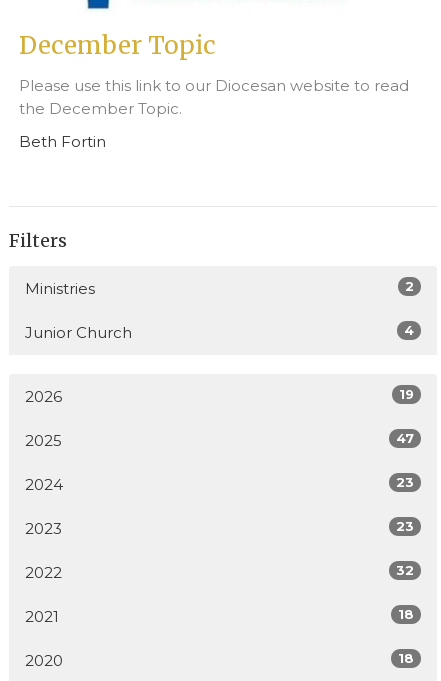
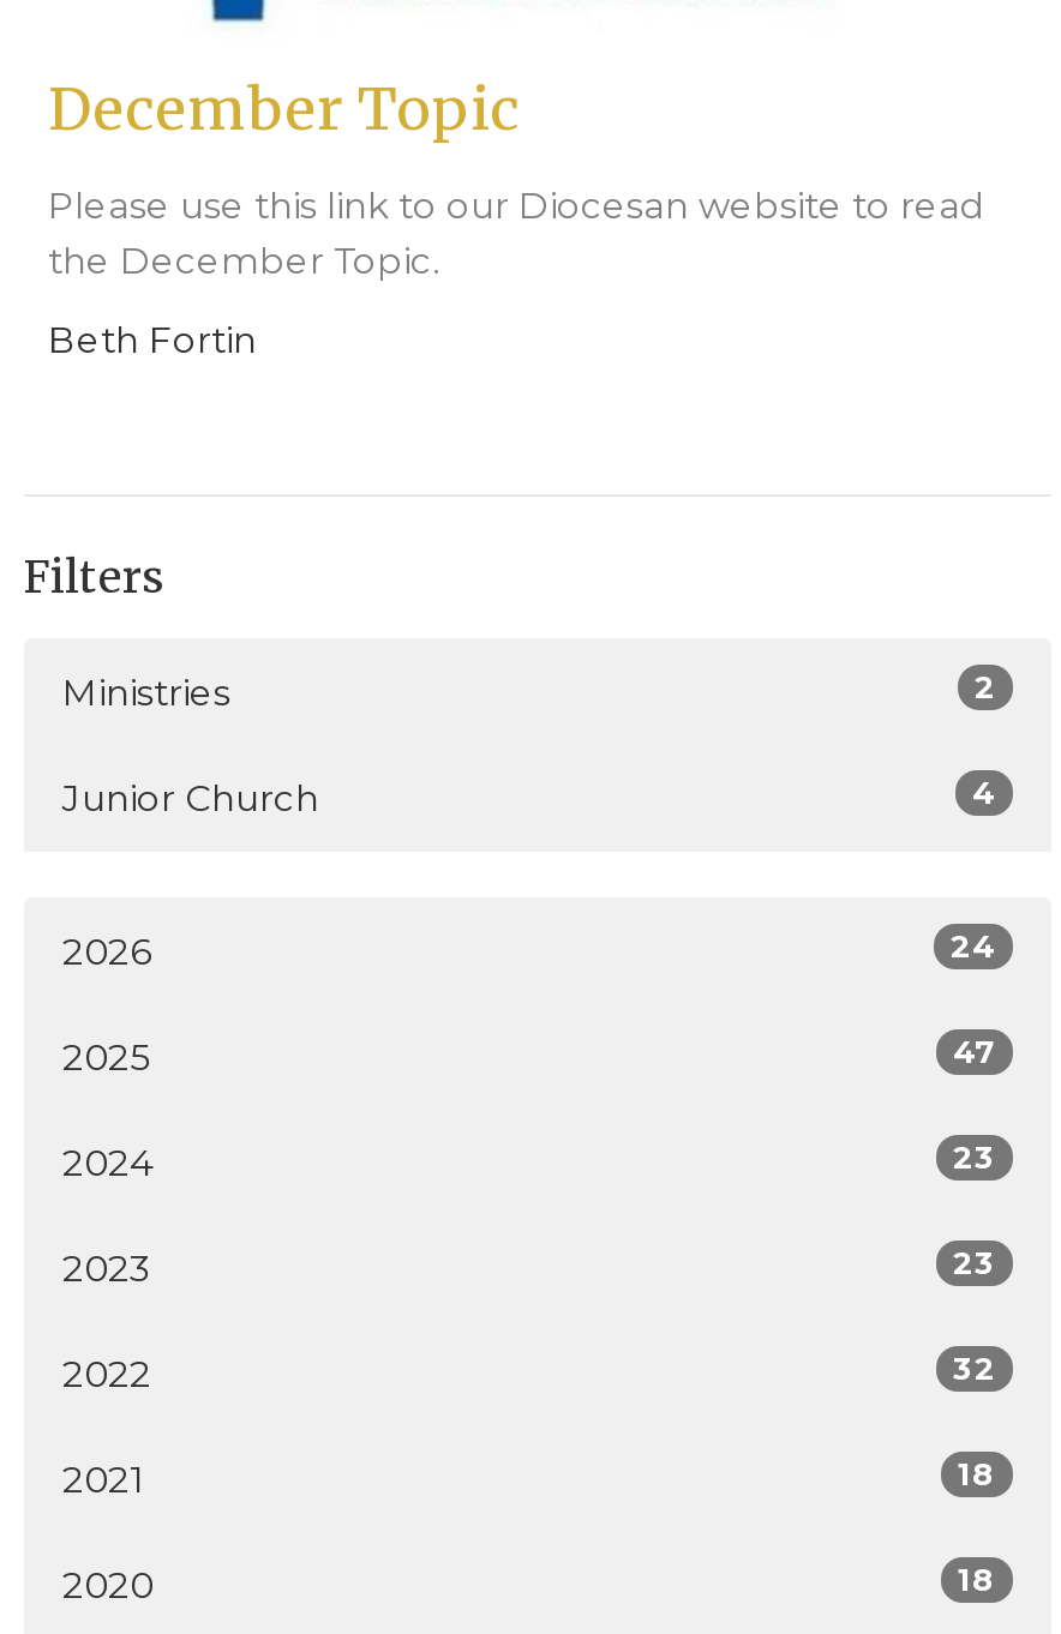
[399,386,414,402] 19 -> [951,926,996,964] 24

